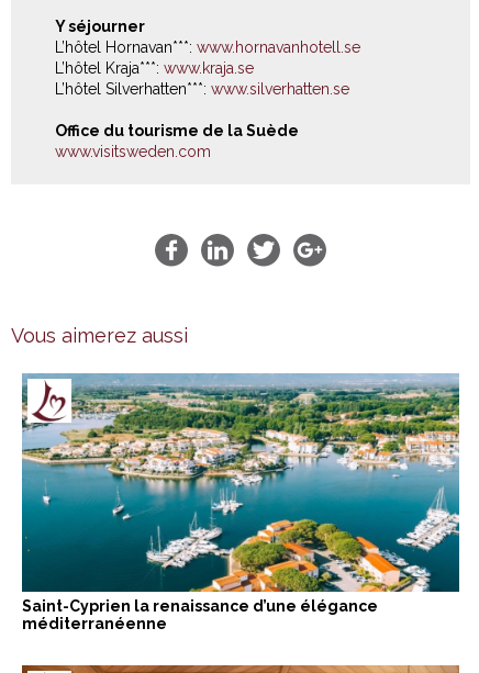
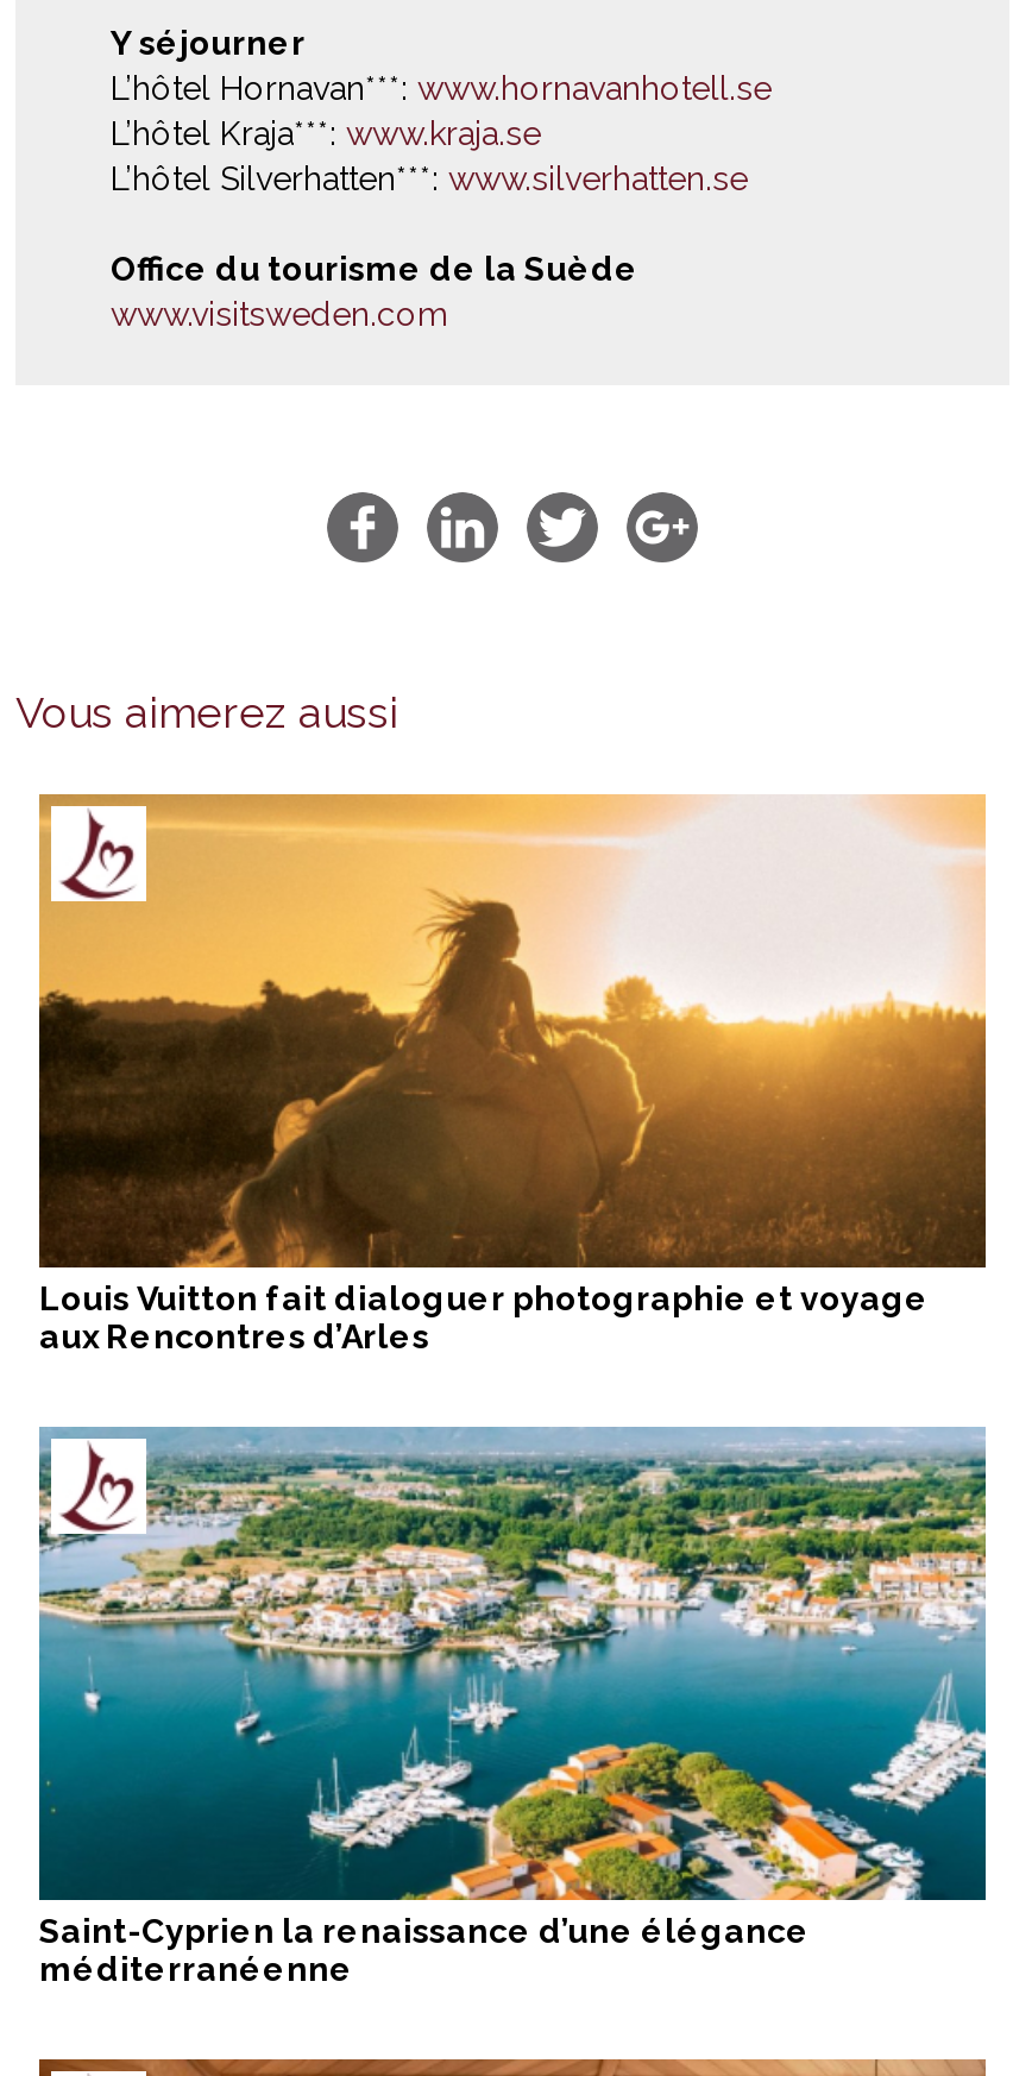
none -> [37,792,988,1355] [image] | Louis Vuitton fait dialoguer photographie et voyage | aux Rencontres d’Arles

